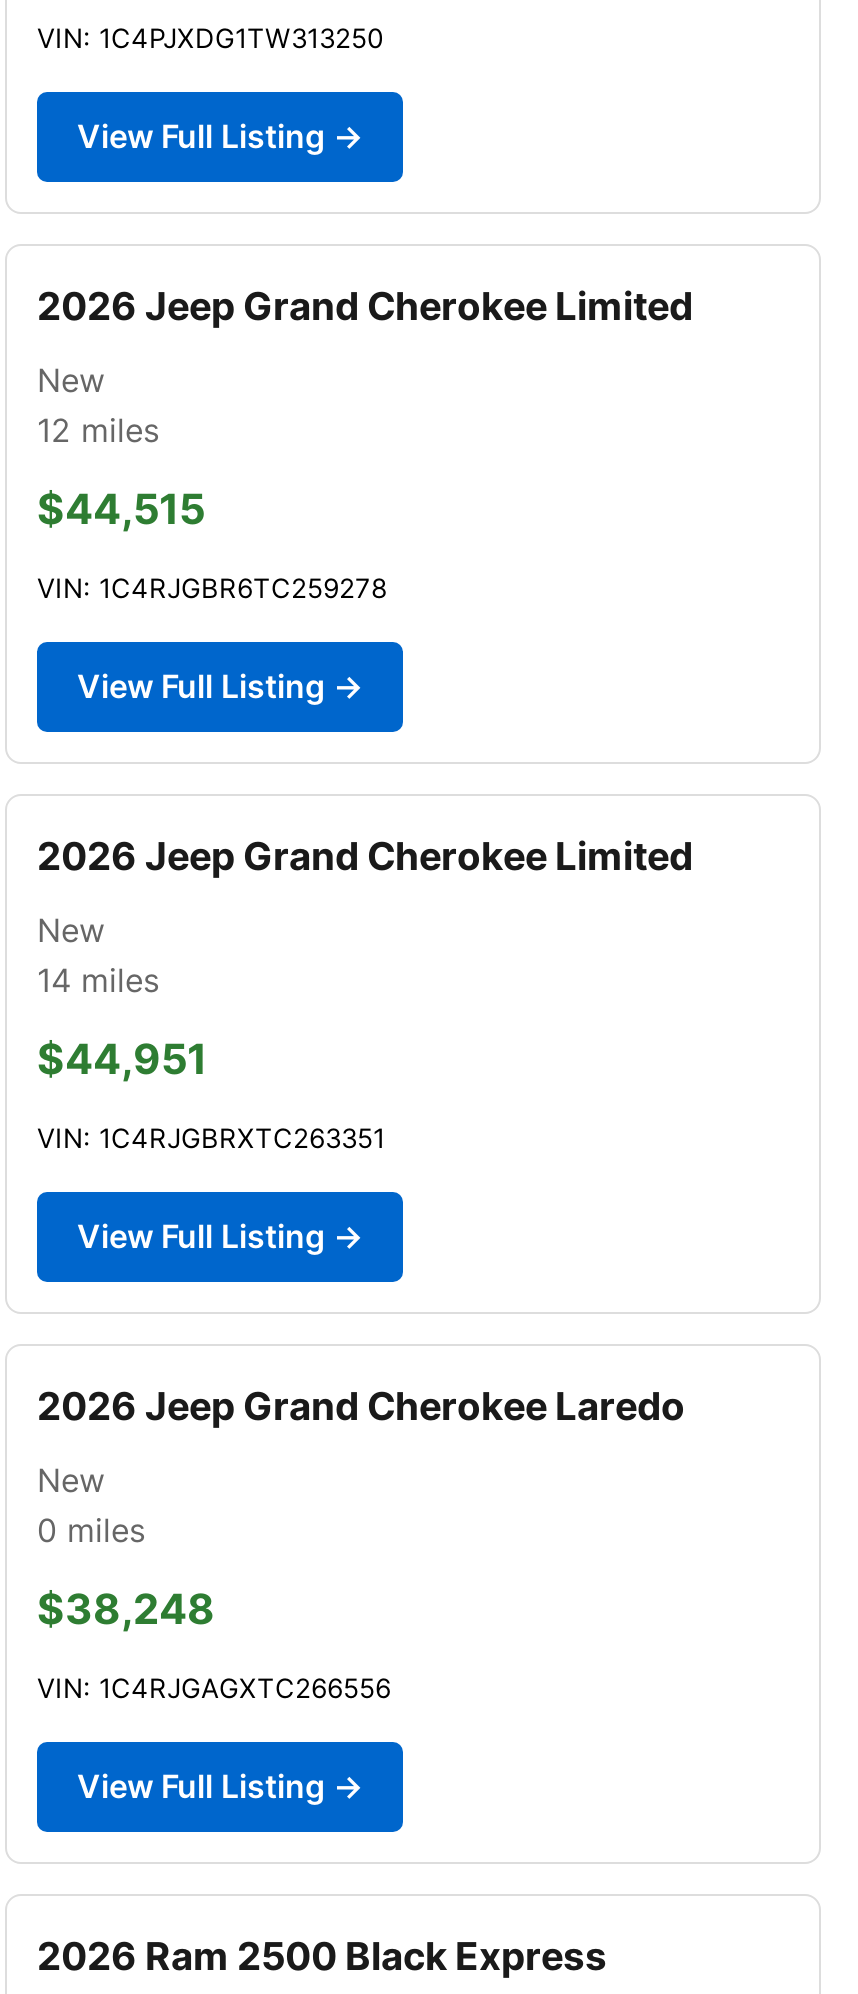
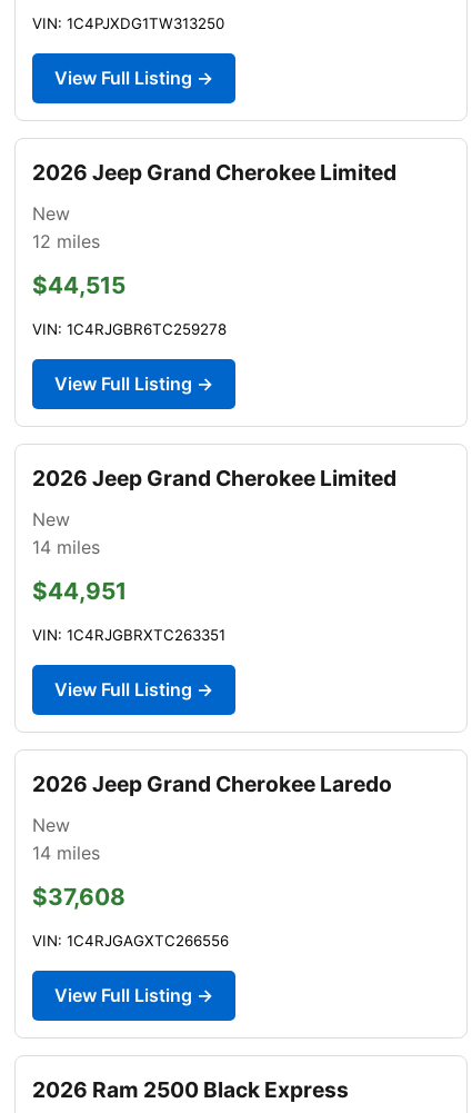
[37,1510,145,1550] 0 miles -> [32,842,100,864] 14 miles
[37,1584,215,1634] $38,248 -> [32,883,125,911] $37,608

